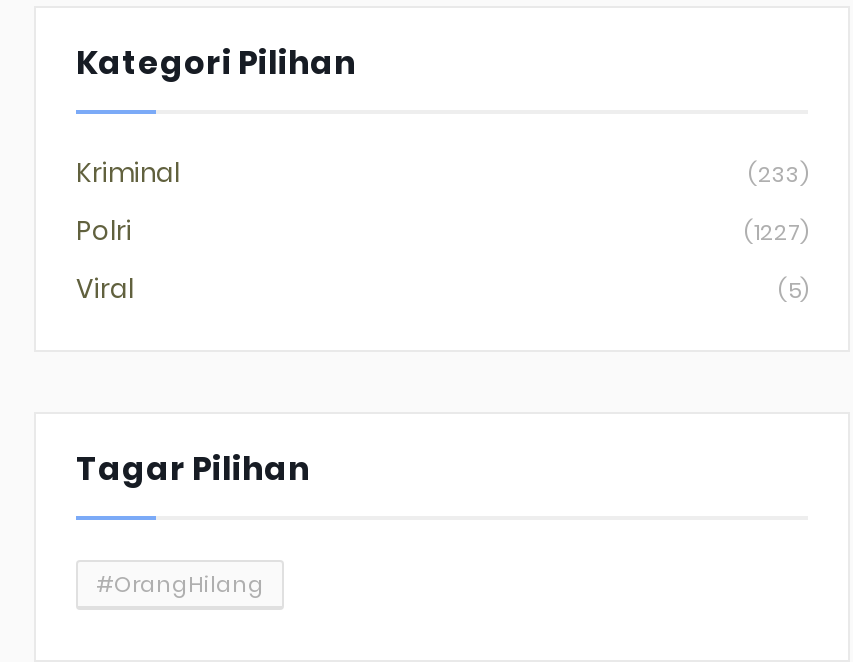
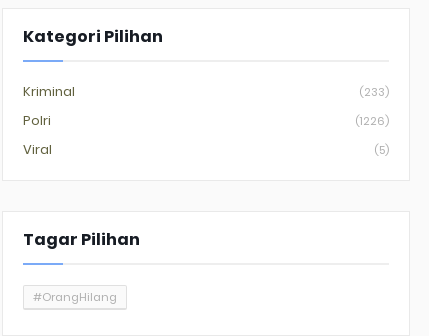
[744,216,808,248] (1227) -> [355,113,389,129] (1226)

